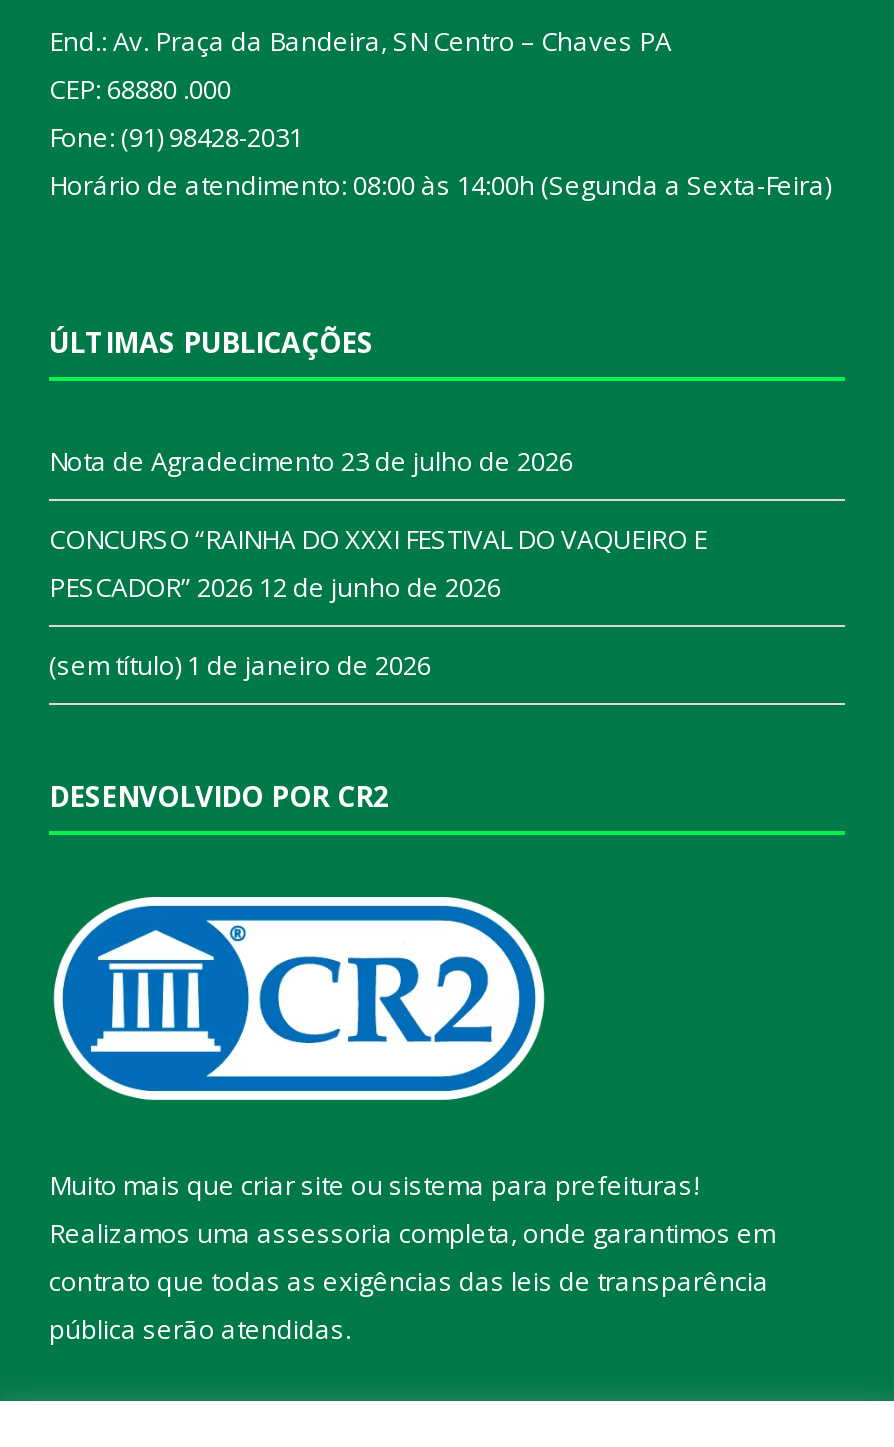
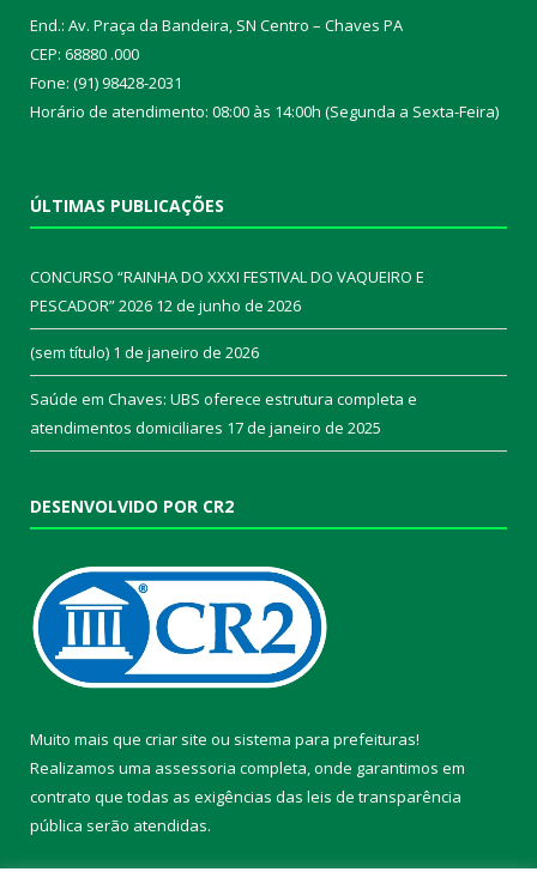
[49,444,573,480] Nota de Agradecimento 23 de julho de 2026 -> none
moved [49,522,707,684] -> [30,267,424,364]: CONCURSO “RAINHA DO XXXI FESTIVAL DO VAQUEIRO E | PESCADOR” 2026 12 de junho de 2026 | (sem título) 1 de janeiro de 2026
none -> [30,389,417,439] Saúde em Chaves: UBS oferece estrutura completa e | atendimentos domiciliares 17 de janeiro de 2025

